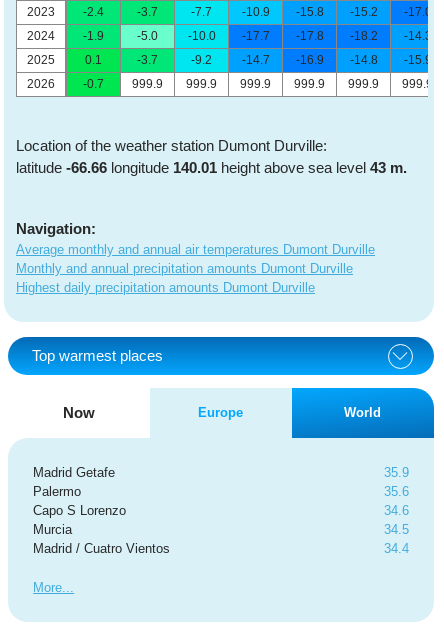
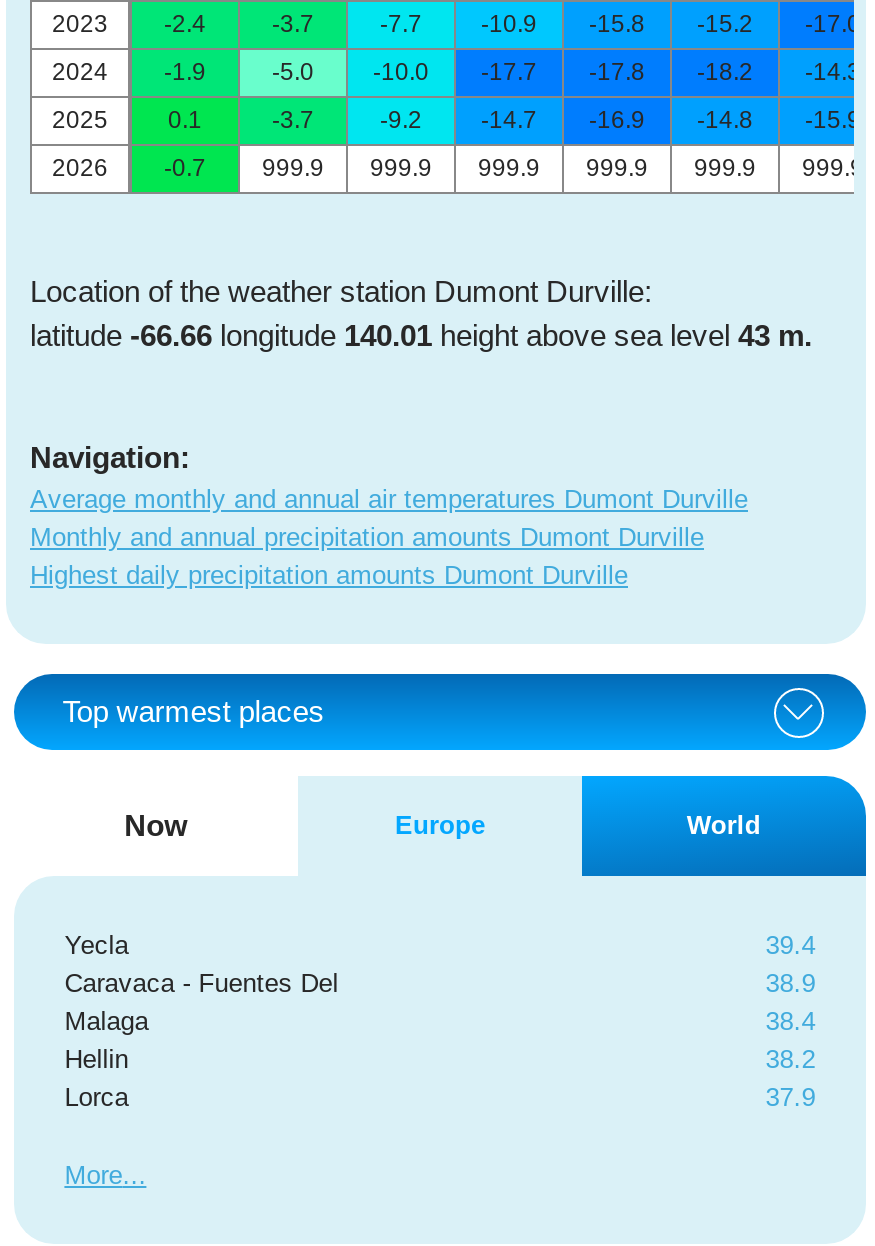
[33,465,170,556] Madrid Getafe | Palermo | Capo S Lorenzo | Murcia | Madrid / Cuatro Vientos -> [64,930,338,1112] Yecla | Caravaca - Fuentes Del | Malaga | Hellin | Lorca
[384,465,409,556] 35.9 | 35.6 | 34.6 | 34.5 | 34.4 -> [766,930,816,1112] 39.4 | 38.9 | 38.4 | 38.2 | 37.9

